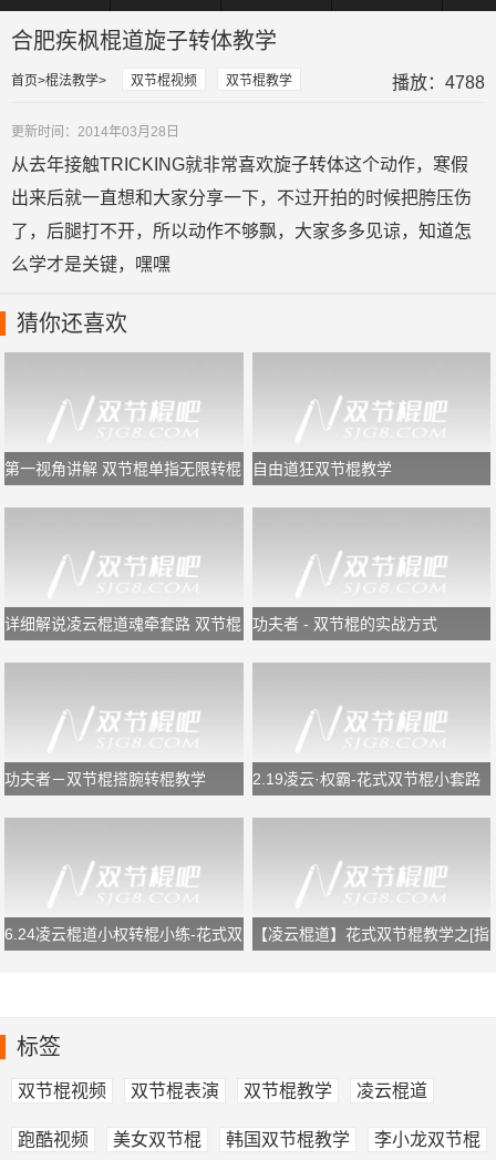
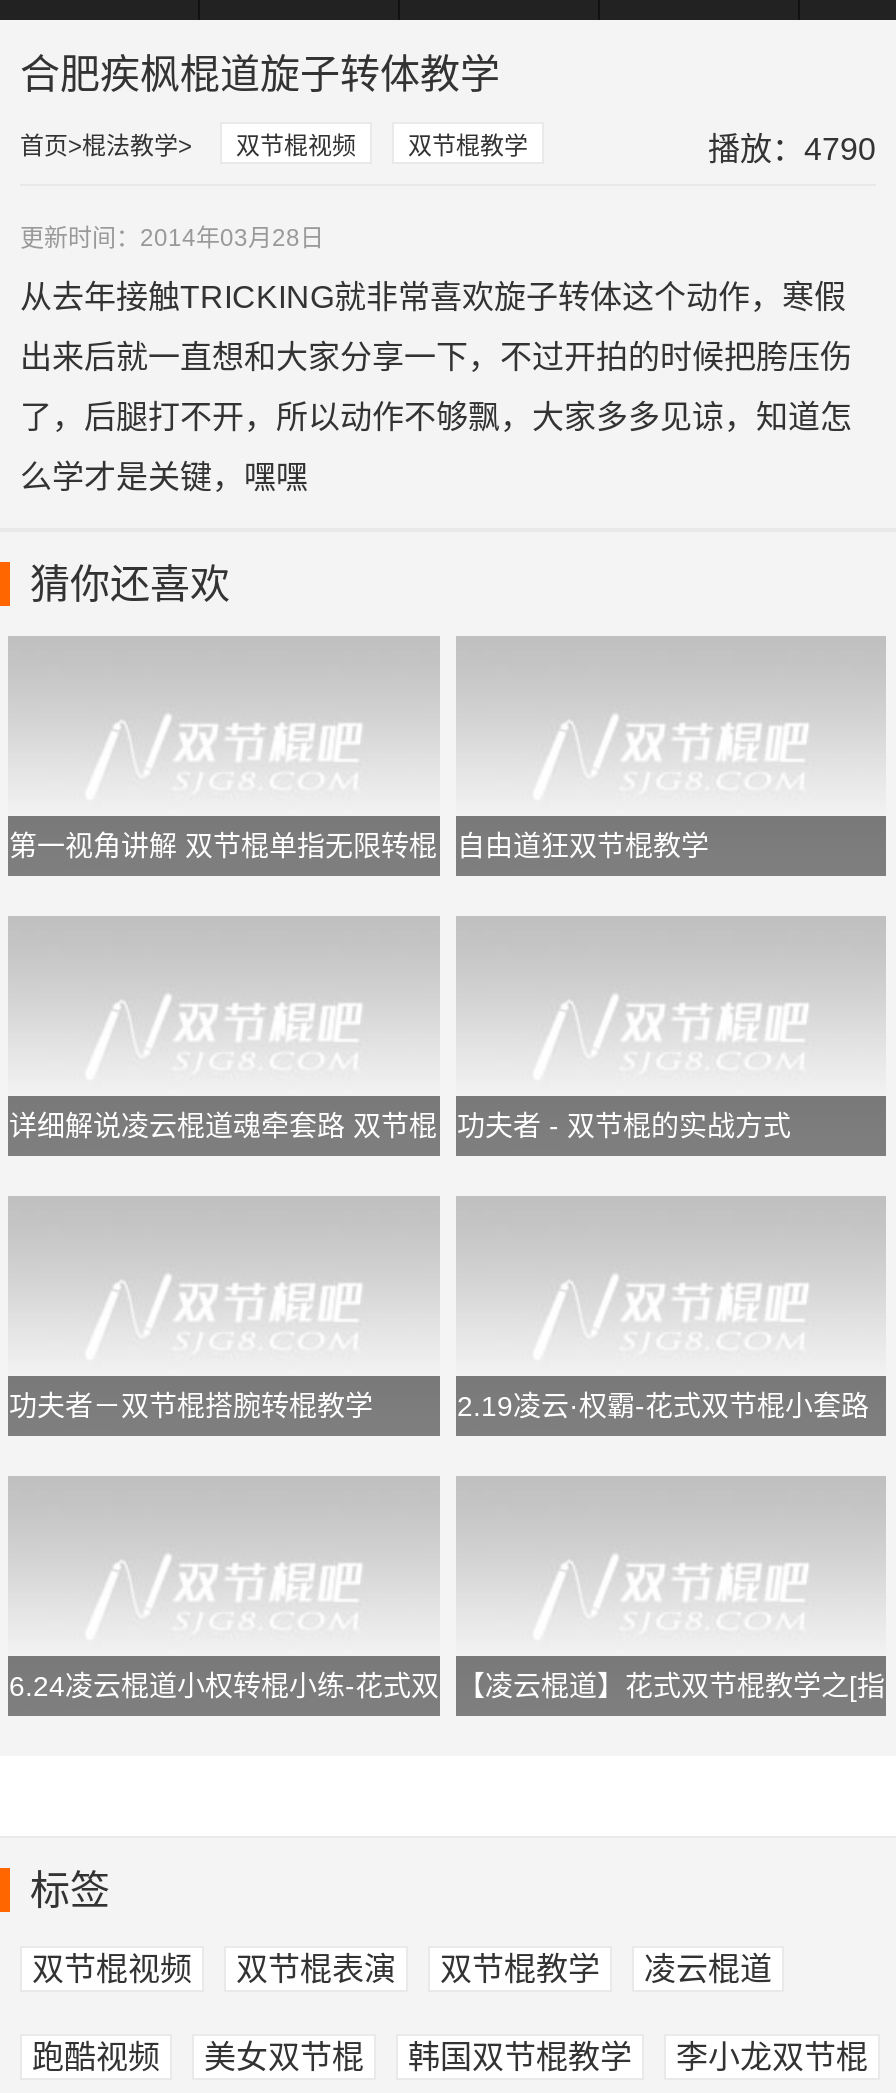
[392,73,485,92] 播放：4788 -> [708,132,876,166] 播放：4790

